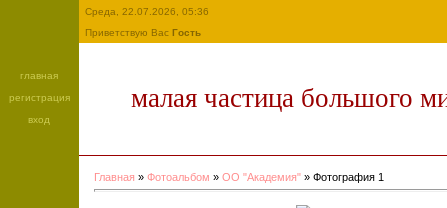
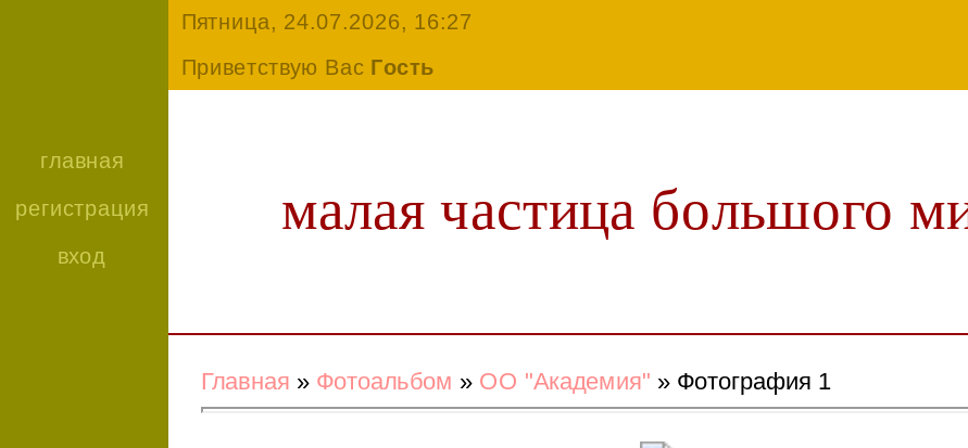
[85,6,209,17] Среда, 22.07.2026, 05:36 -> [181,10,473,34] Пятница, 24.07.2026, 16:27

